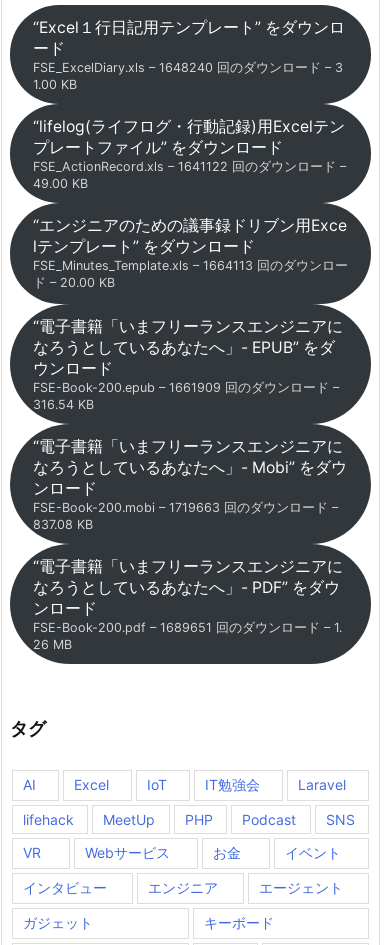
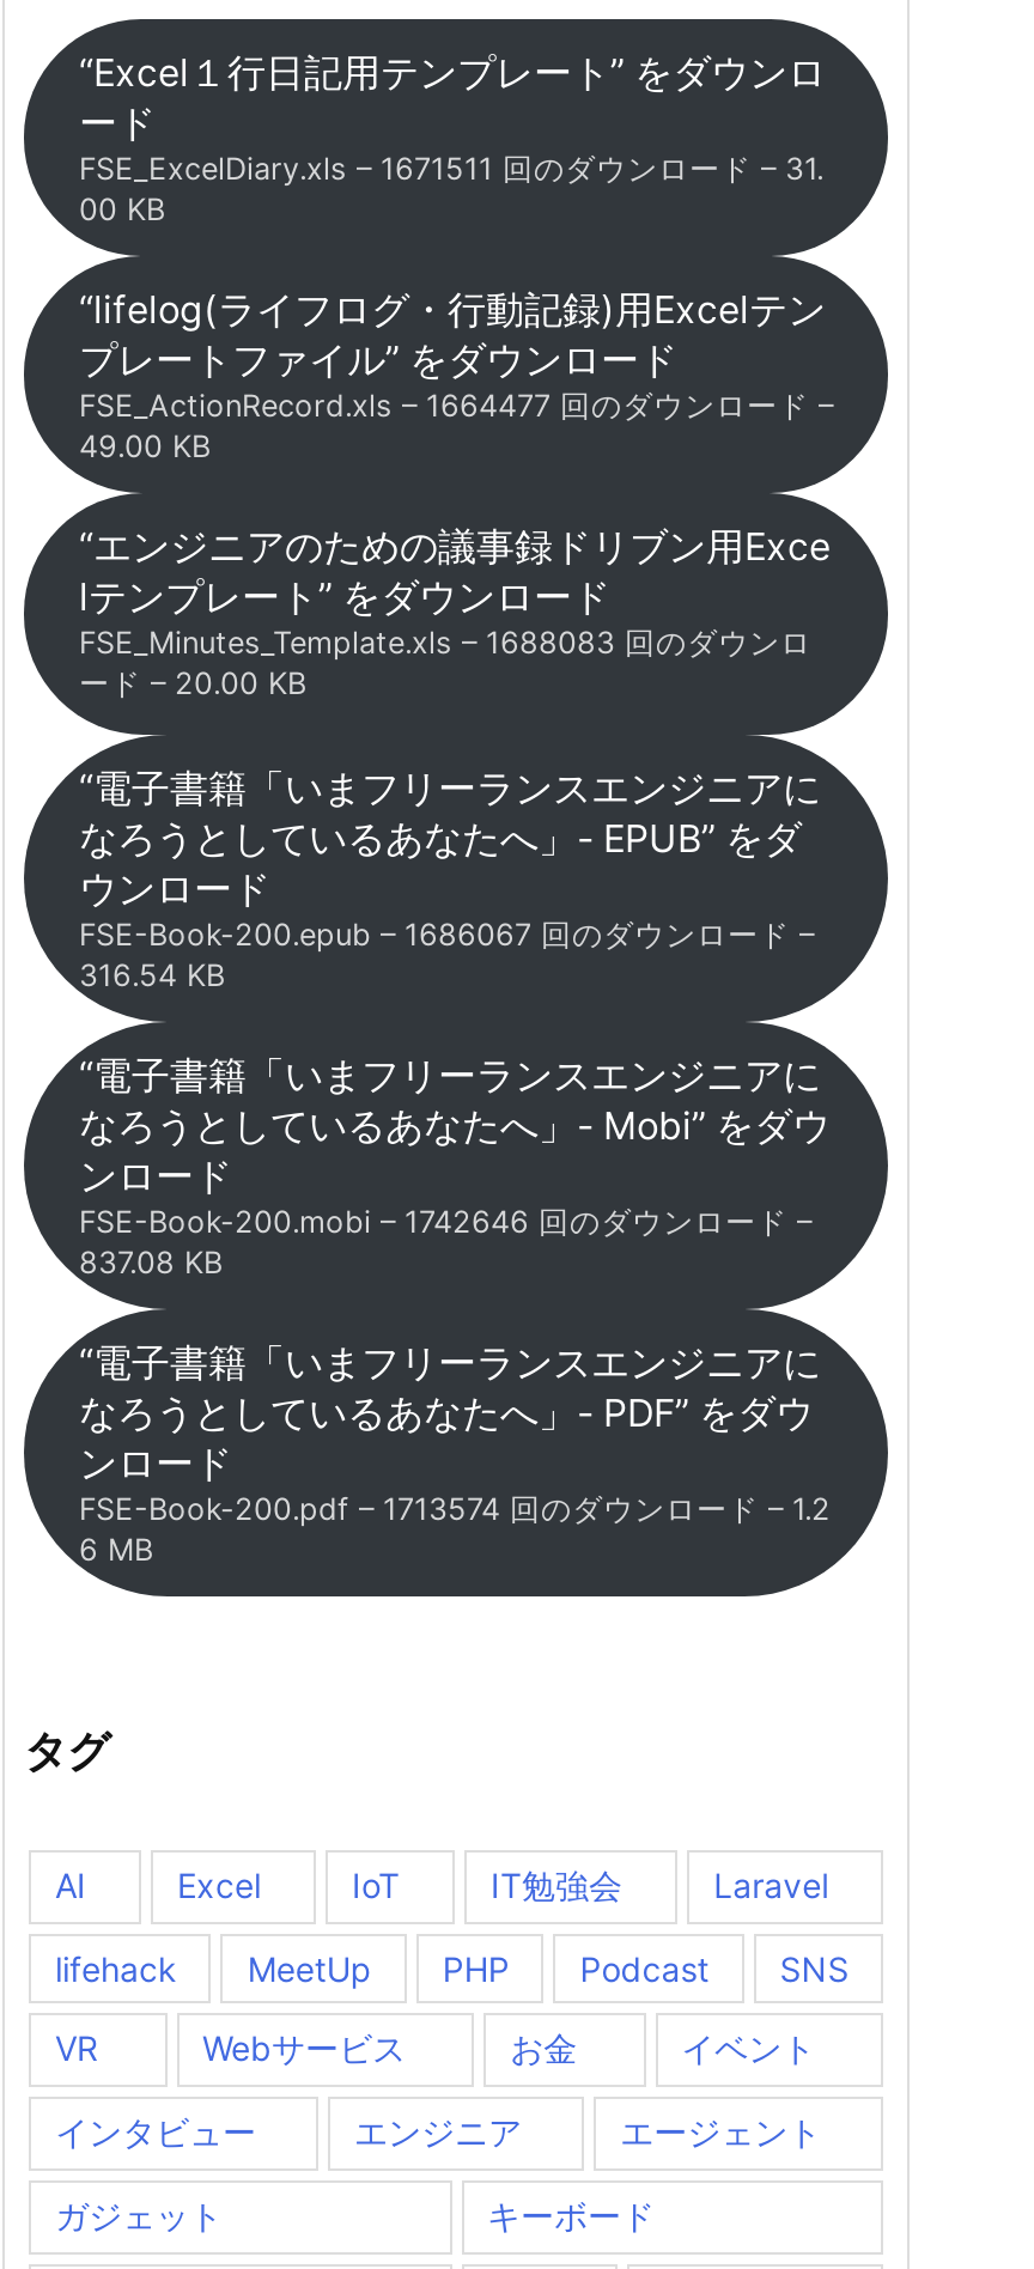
[33,60,343,75] FSE_ExcelDiary.xls – 1648240 回のダウンロード – 3 -> [79,151,823,186] FSE_ExcelDiary.xls – 1671511 回のダウンロード – 31.
[33,77,77,92] 1.00 KB -> [79,191,165,227] 00 KB
[33,159,346,174] FSE_ActionRecord.xls – 1641122 回のダウンロード – -> [79,388,833,423] FSE_ActionRecord.xls – 1664477 回のダウンロード –
[33,258,348,290] FSE_Minutes_Template.xls – 1664113 回のダウンロー | ド – 20.00 KB -> [79,624,811,701] FSE_Minutes_Template.xls – 1688083 回のダウンロ | ード – 20.00 KB
[33,380,339,395] FSE-Book-200.epub – 1661909 回のダウンロード – -> [79,916,814,952] FSE-Book-200.epub – 1686067 回のダウンロード –
[33,500,338,515] FSE-Book-200.mobi – 1719663 回のダウンロード – -> [79,1204,811,1240] FSE-Book-200.mobi – 1742646 回のダウンロード –
[33,620,342,635] FSE-Book-200.pdf – 1689651 回のダウンロード – 1. -> [79,1491,831,1527] FSE-Book-200.pdf – 1713574 回のダウンロード – 1.2
[33,637,72,652] 26 MB -> [79,1532,153,1567] 6 MB

